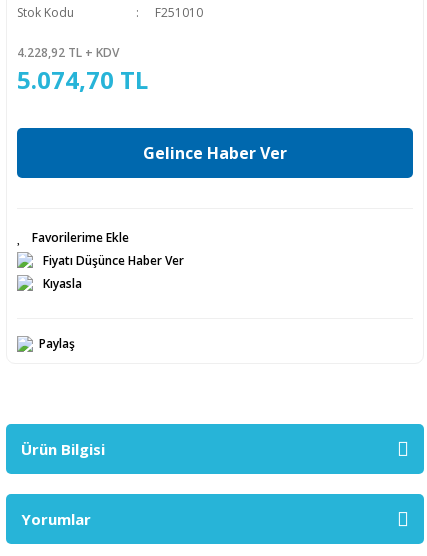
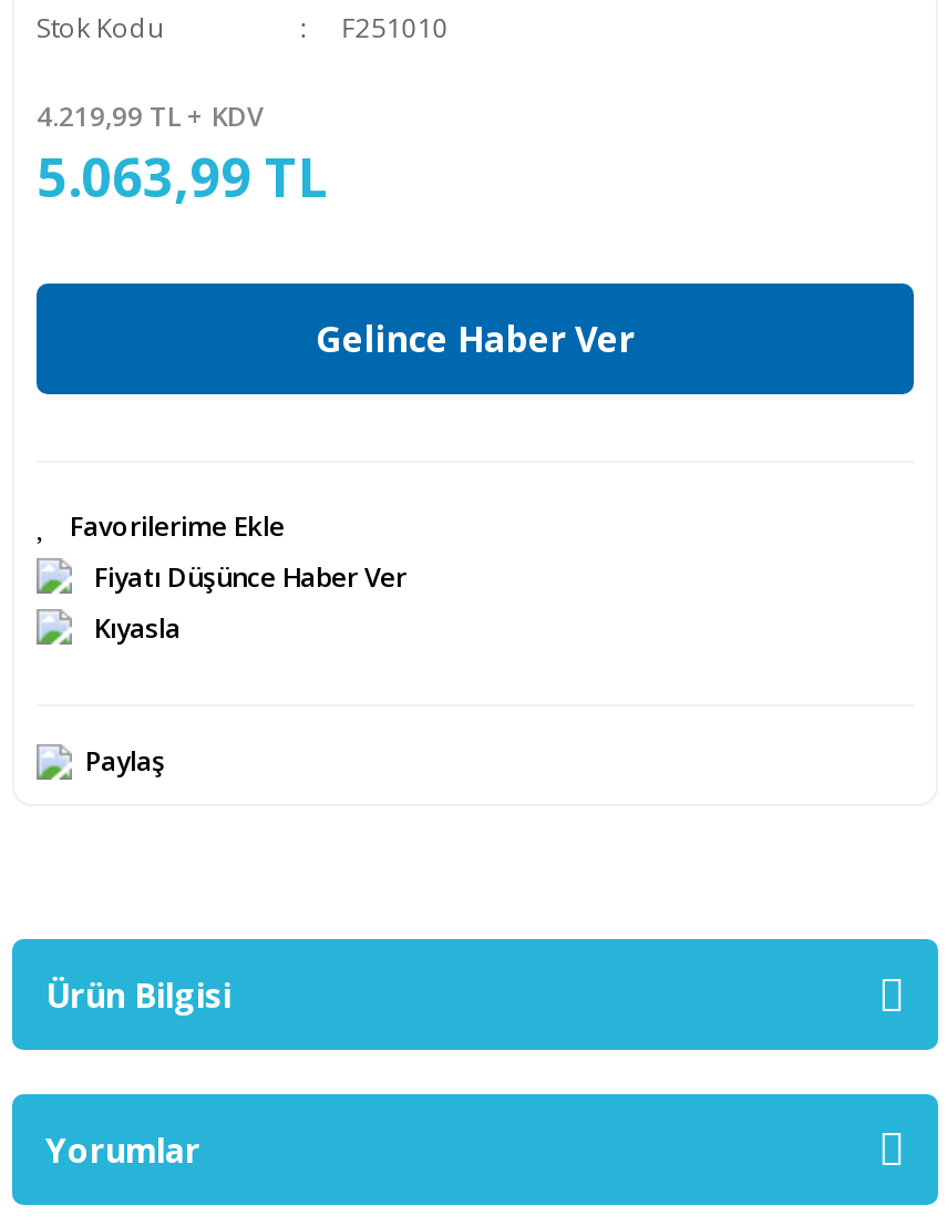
[17,44,119,61] 4.228,92 TL + KDV -> [37,97,263,135] 4.219,99 TL + KDV
[17,63,148,96] 5.074,70 TL -> [37,140,327,213] 5.063,99 TL

